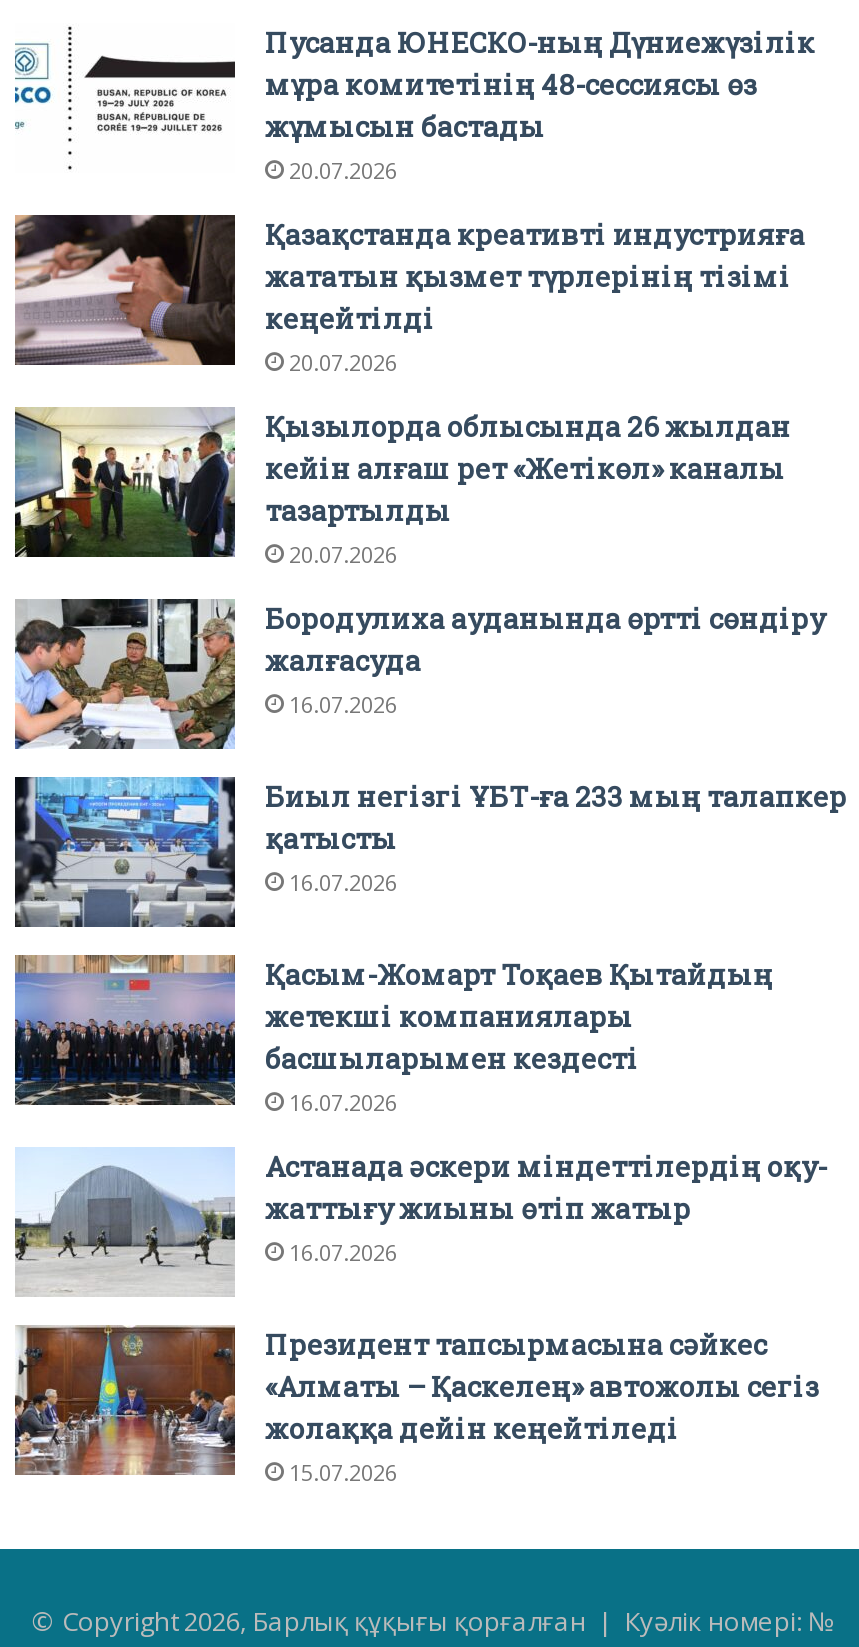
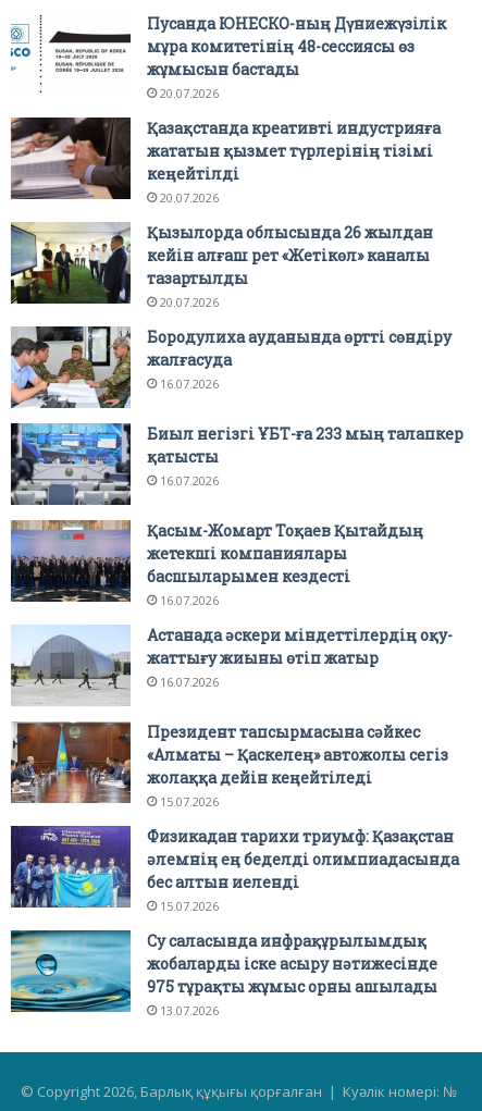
none -> [10,825,459,1018] [image] | Физикадан тарихи триумф: Қазақстан | әлемнің ең беделді олимпиадасында | бес алтын иеленді | 15.07.2026 | Су саласында инфрақұрылымдық | жобаларды іске асыру нәтижесінде | 975 тұрақты жұмыс орны ашылады | 13.07.2026
none -> [10,929,132,1013] [image]

